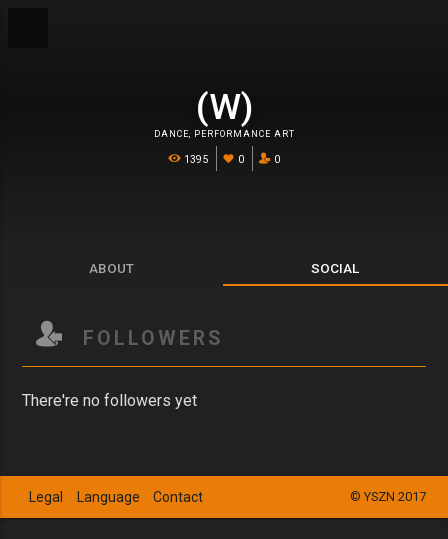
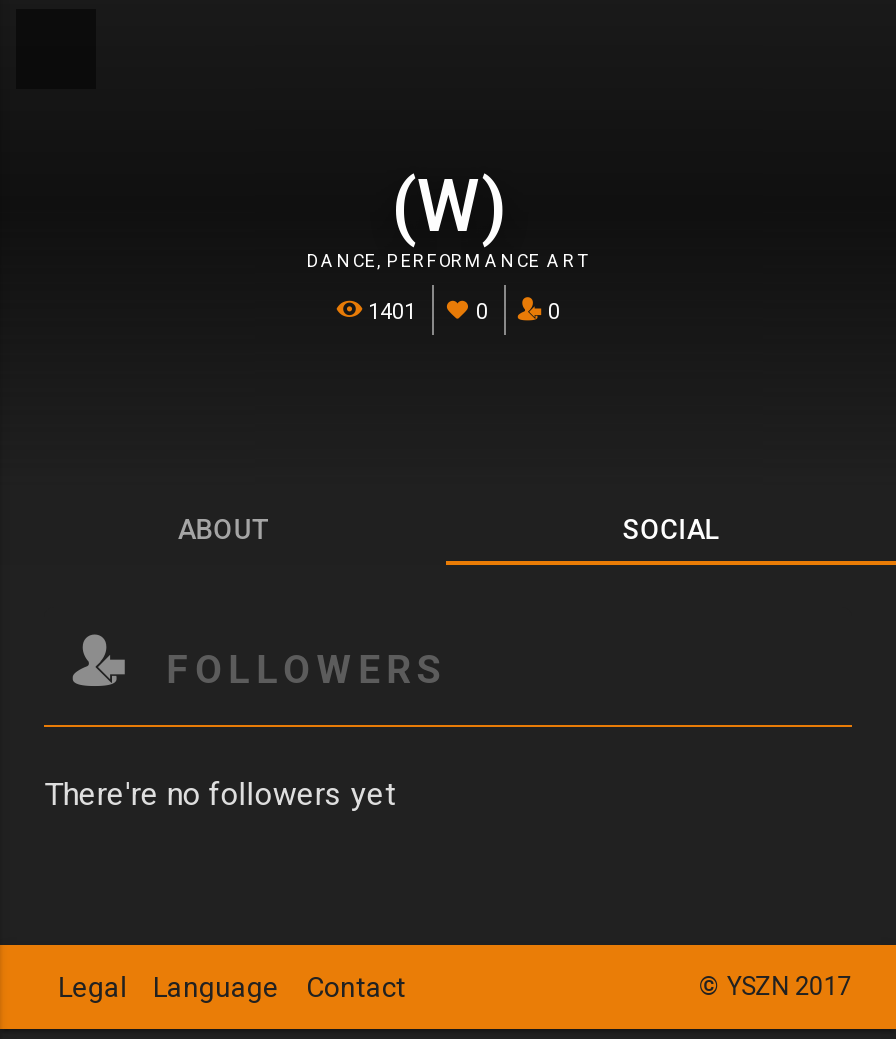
[184,153,211,166] 1395 -> [368,299,422,325] 1401

